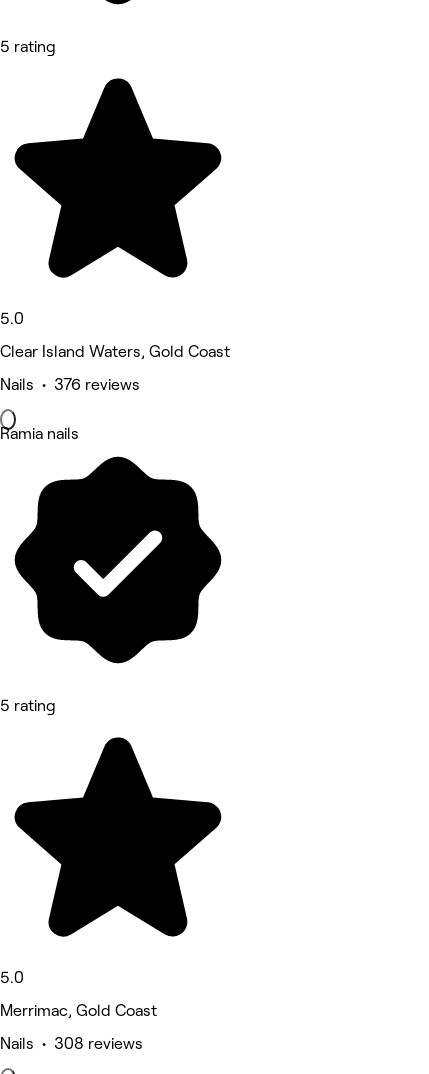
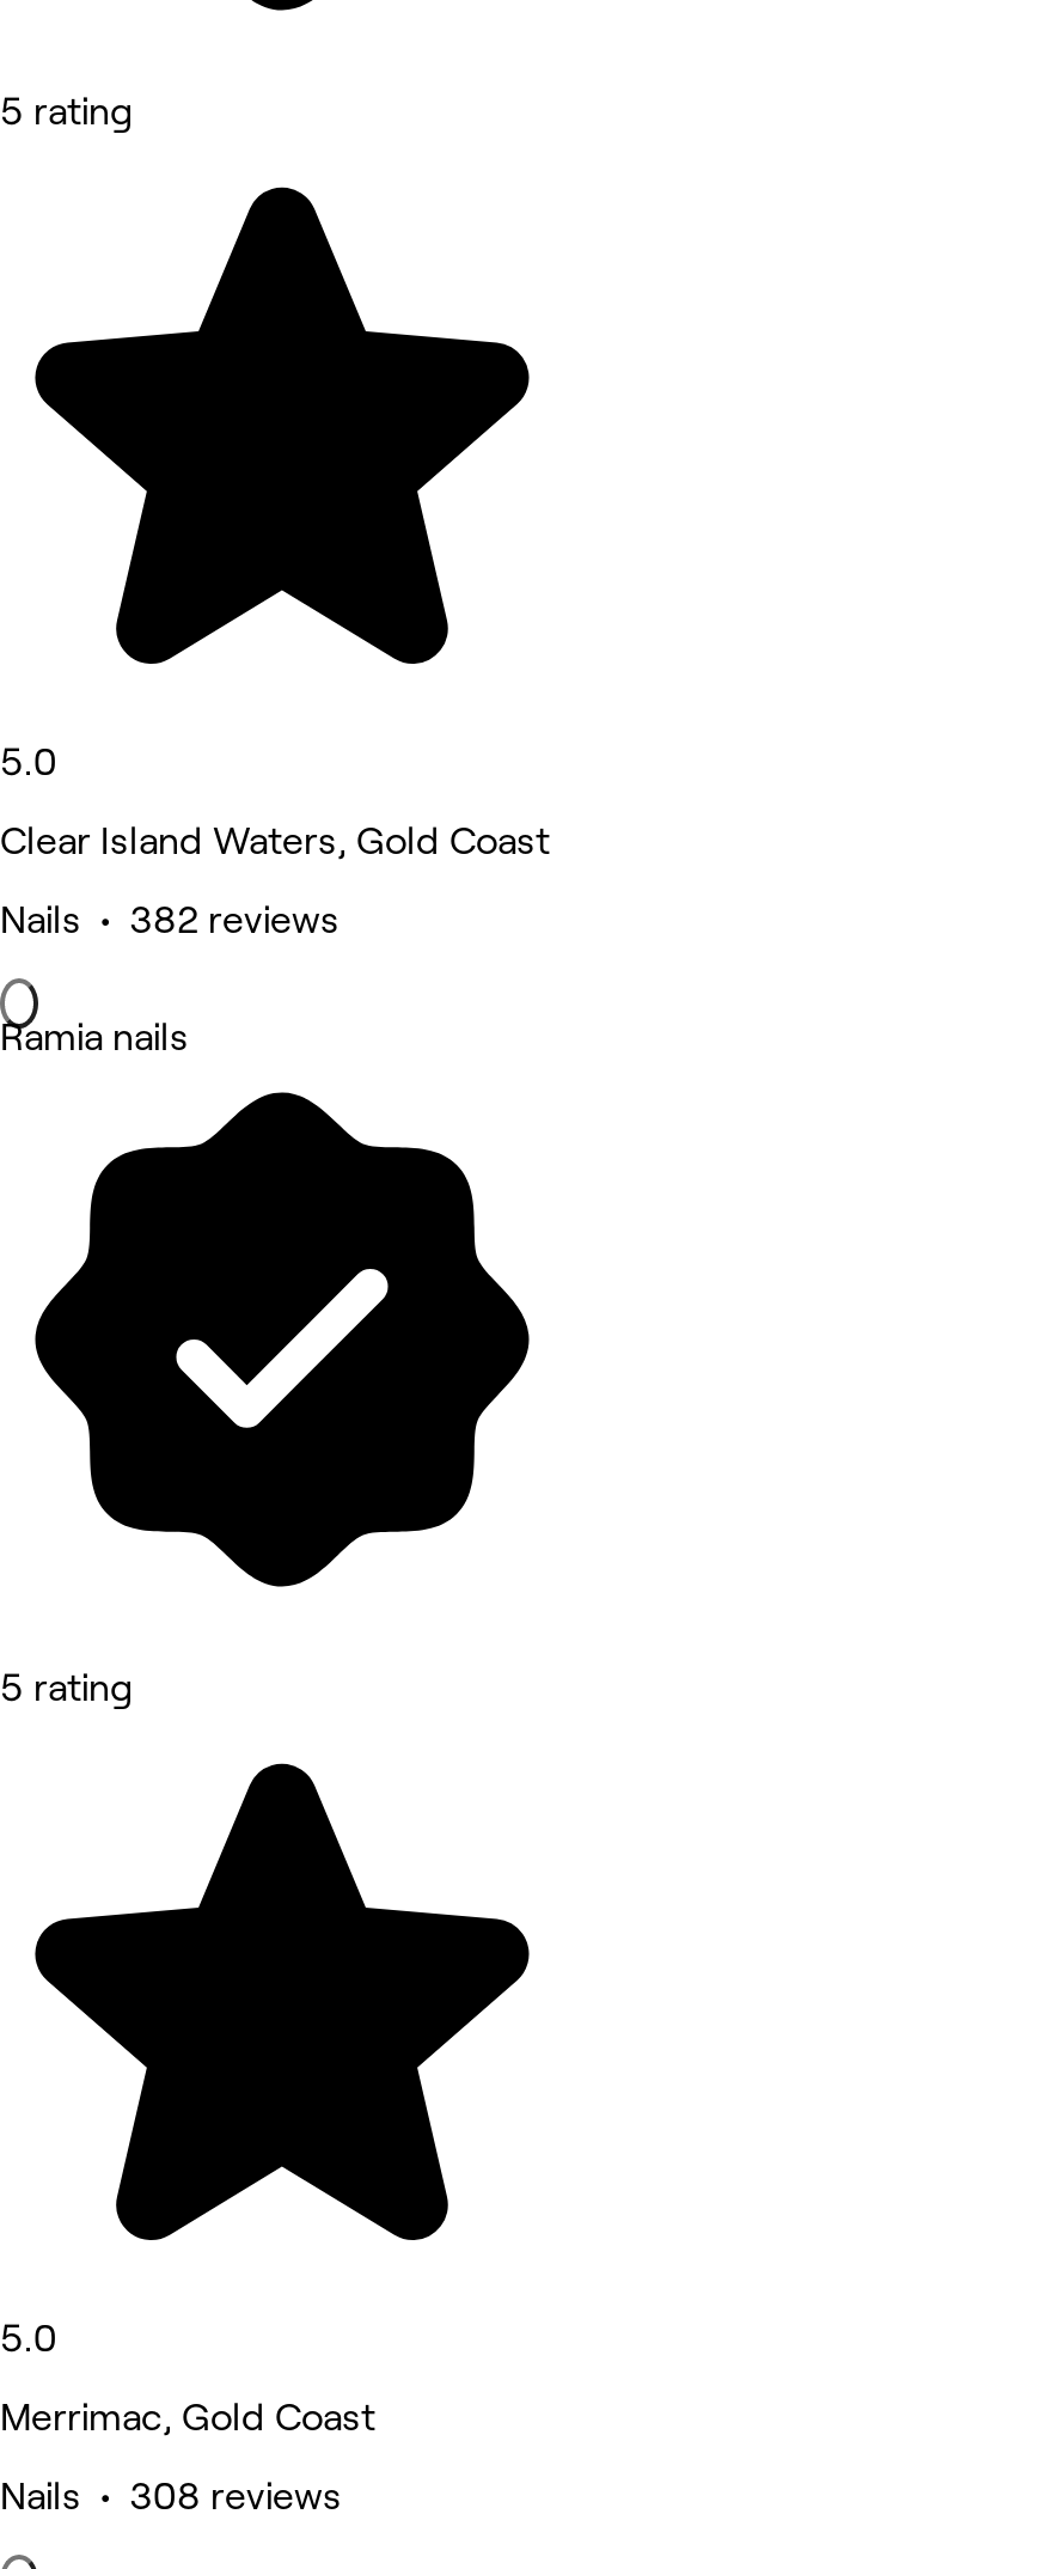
[0,376,140,393] Nails • 376 reviews -> [0,900,340,941] Nails • 382 reviews

